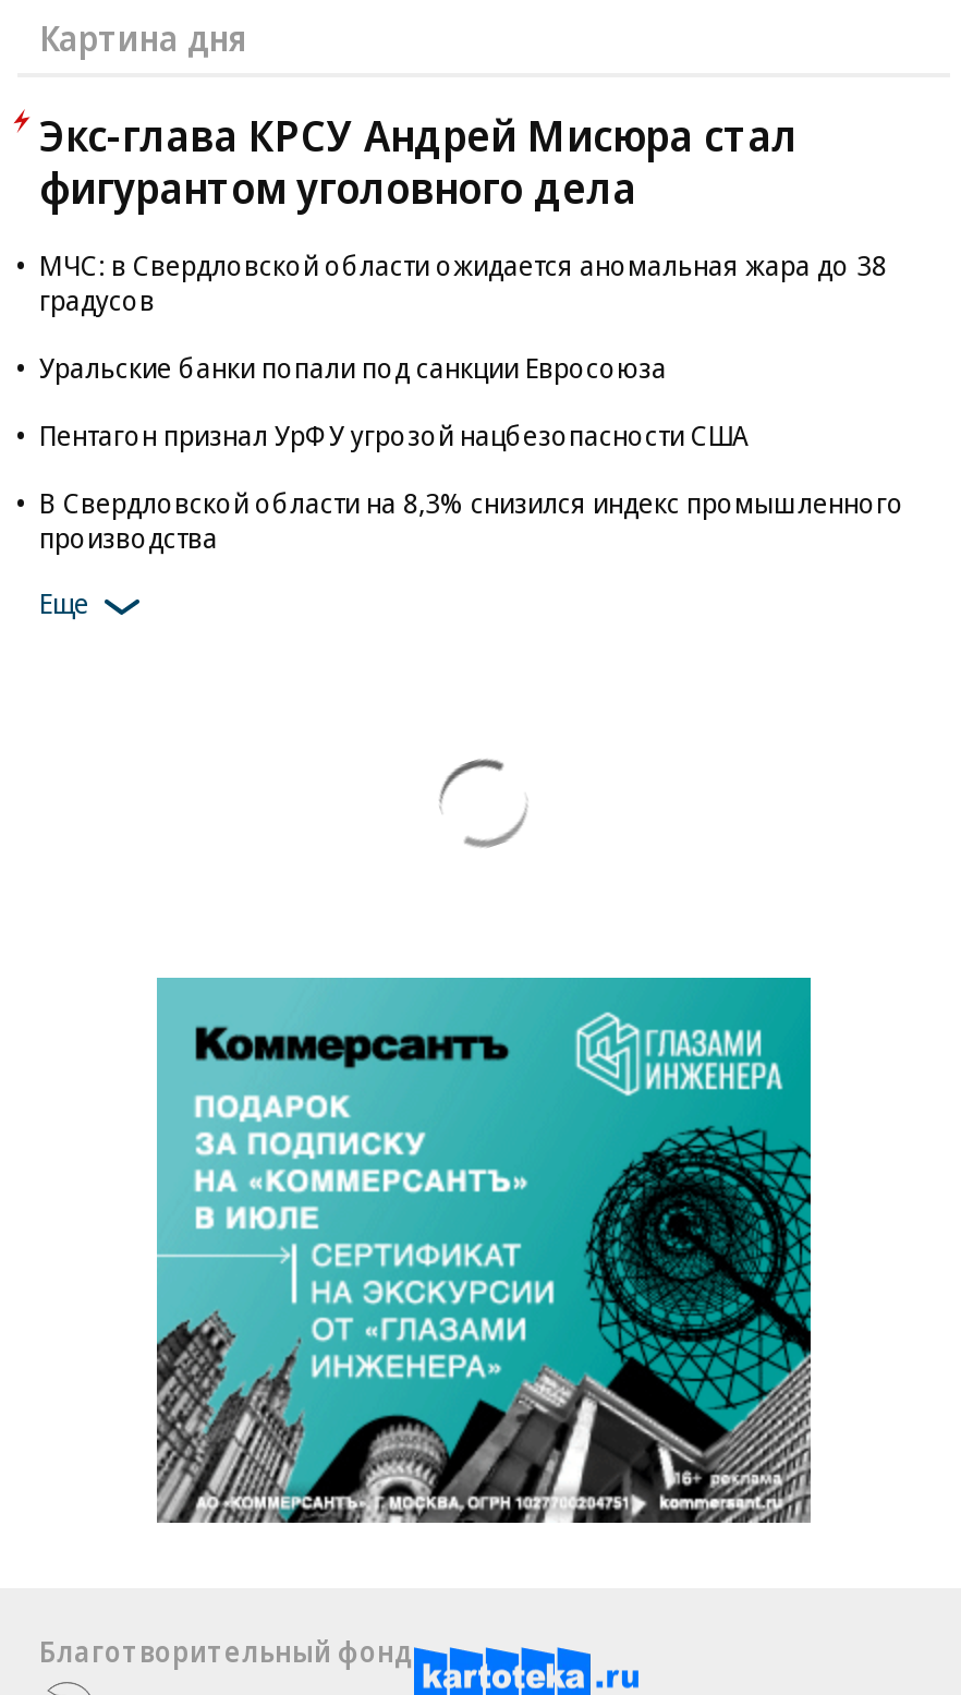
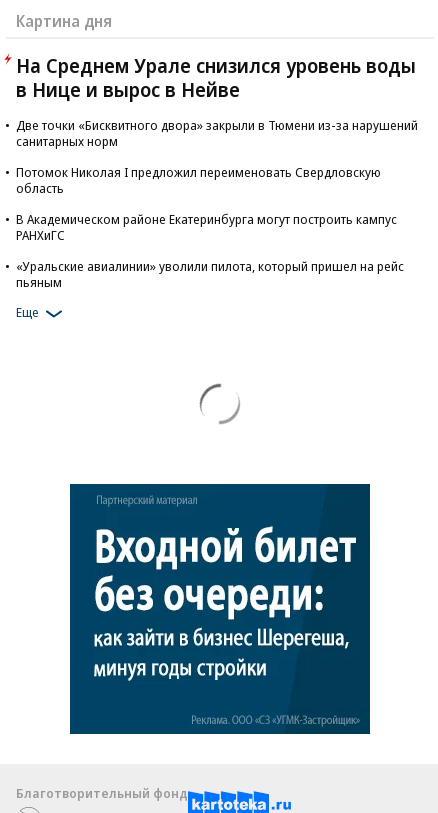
[39,106,798,217] Экс-глава КРСУ Андрей Мисюра стал | фигурантом уголовного дела -> [16,52,416,103] На Среднем Урале снизился уровень воды | в Нице и вырос в Нейве
[39,245,887,319] МЧС: в Свердловской области ожидается аномальная жара до 38 | градусов -> [16,116,418,150] Две точки «Бисквитного двора» закрыли в Тюмени из-за нарушений | санитарных норм
[39,348,667,387] Уральские банки попали под санкции Евросоюза -> [16,163,381,197] Потомок Николая I предложил переименовать Свердловскую | область
[39,415,747,455] Пентагон признал УрФУ угрозой нацбезопасности США -> [16,210,397,244] В Академическом районе Екатеринбурга могут построить кампус | РАНХиГС
[39,483,904,557] В Свердловской области на 8,3% снизился индекс промышленного | производства -> [16,257,404,291] «Уральские авиалинии» уволили пилота, который пришел на рейс | пьяным
[155,976,813,1525] [image] -> [69,483,371,735] [image]

